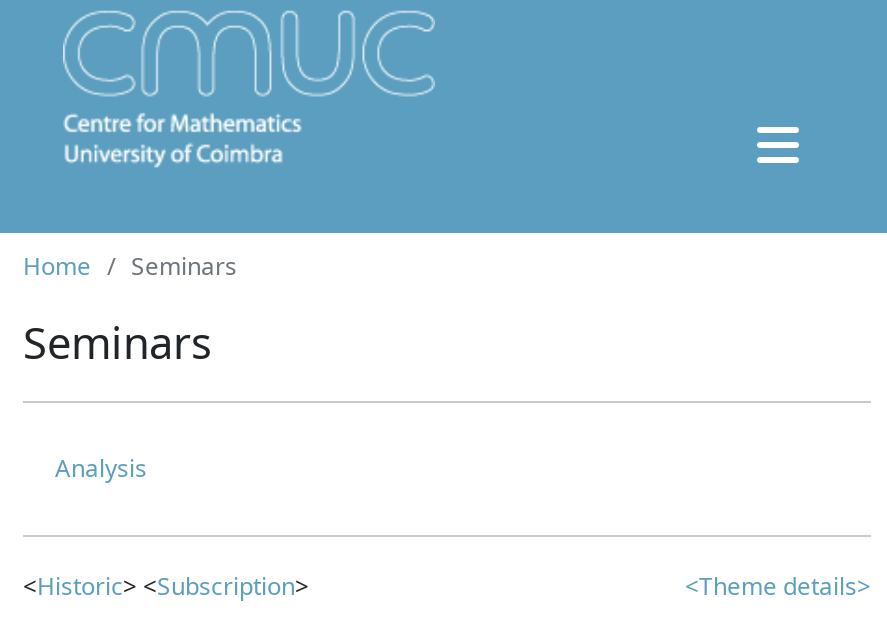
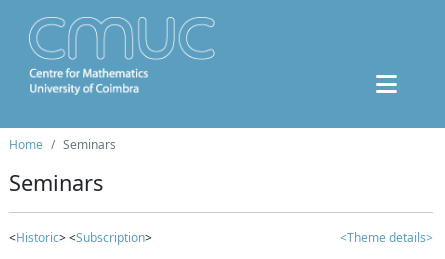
[55,451,147,485] Analysis -> none

